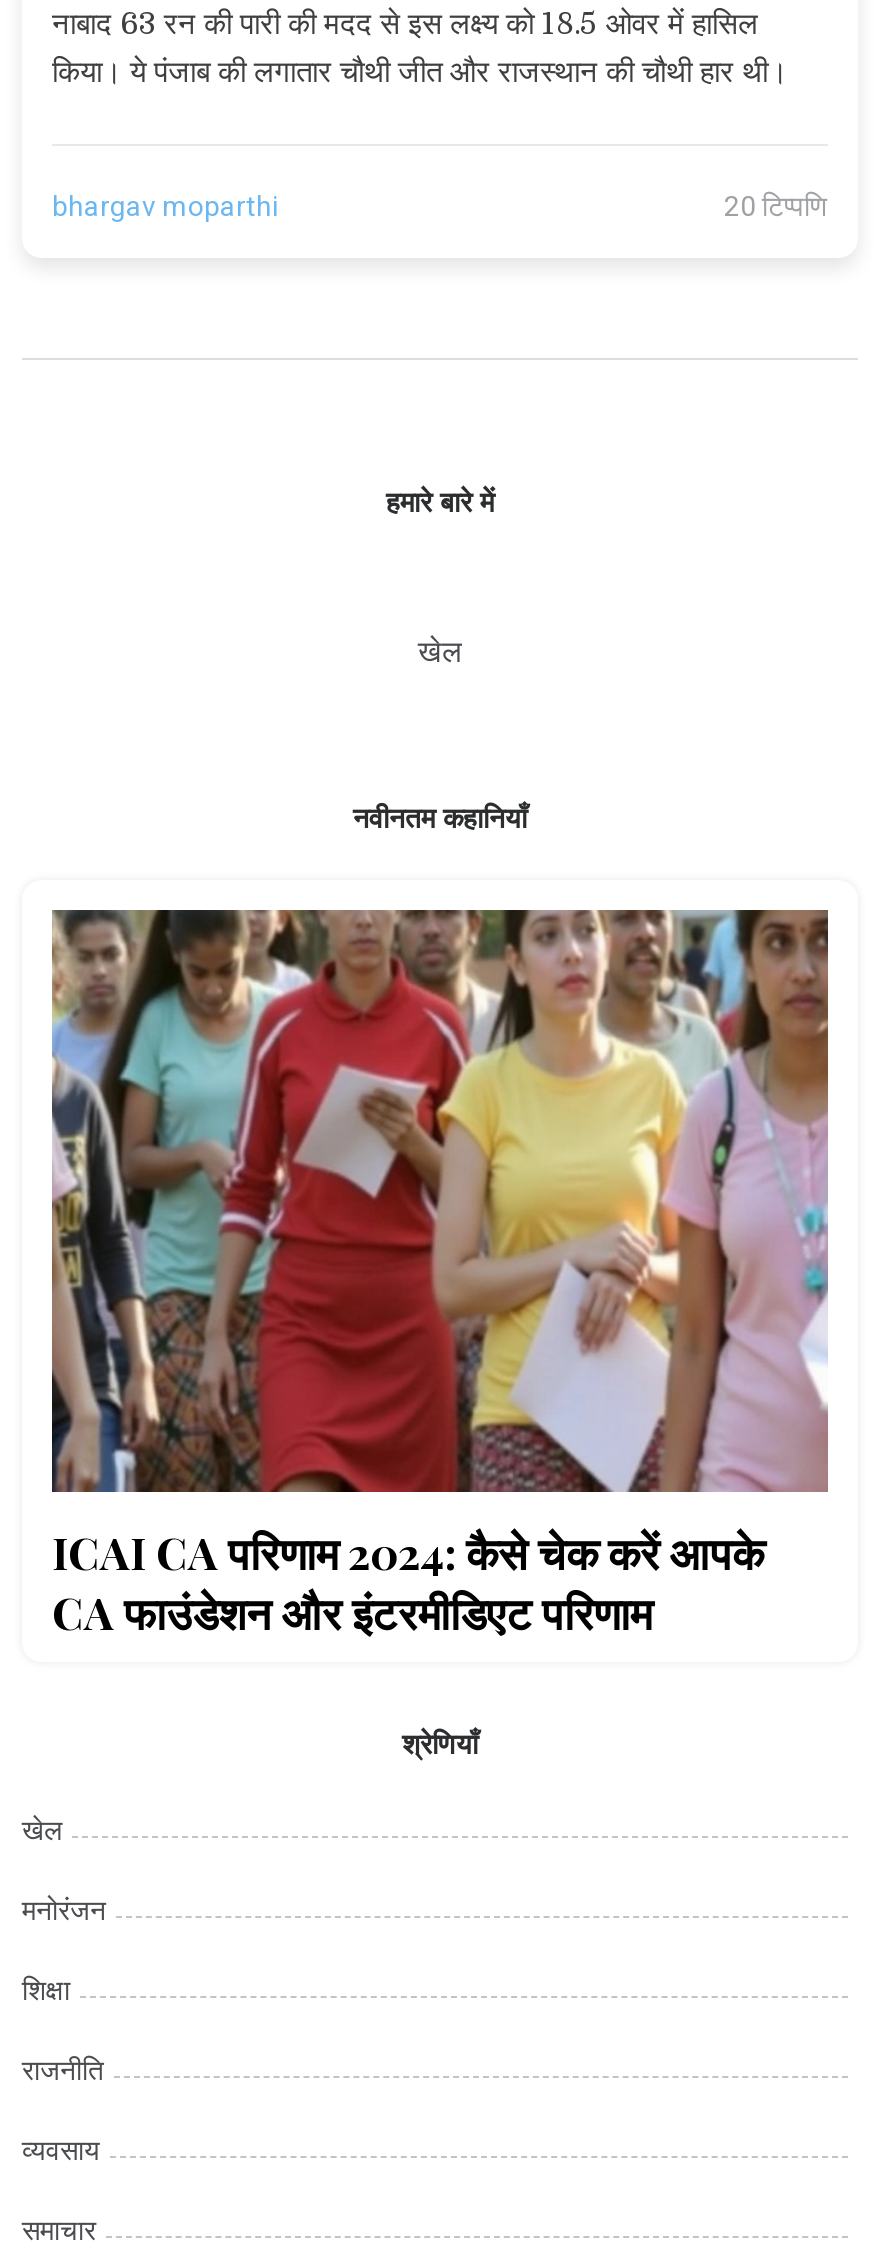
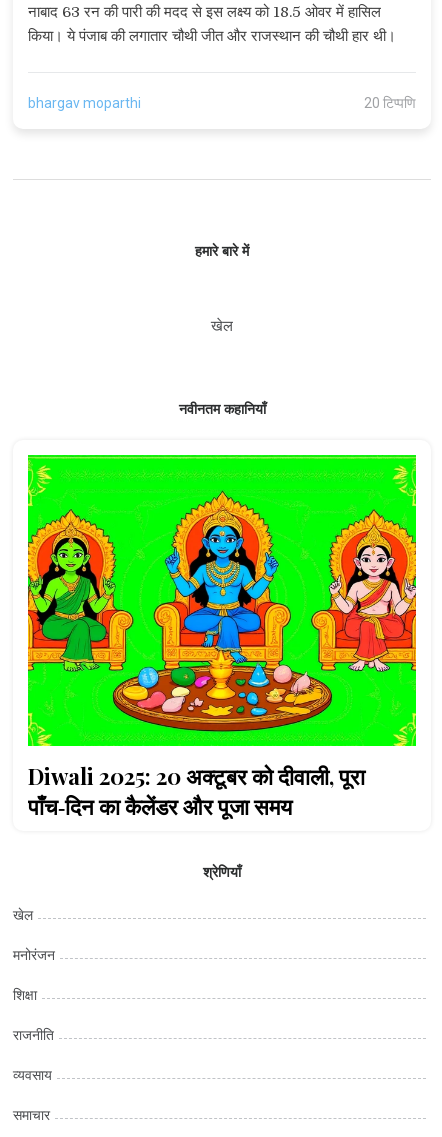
[50,908,830,1642] [image] | ICAI CA परिणाम 2024: कैसे चेक करें आपके | CA फाउंडेशन और इंटरमीडिएट परिणाम -> [27,454,417,821] [image] | Diwali 2025: 20 अक्टूबर को दीवाली, पूरा | पाँच‑दिन का कैलेंडर और पूजा समय

